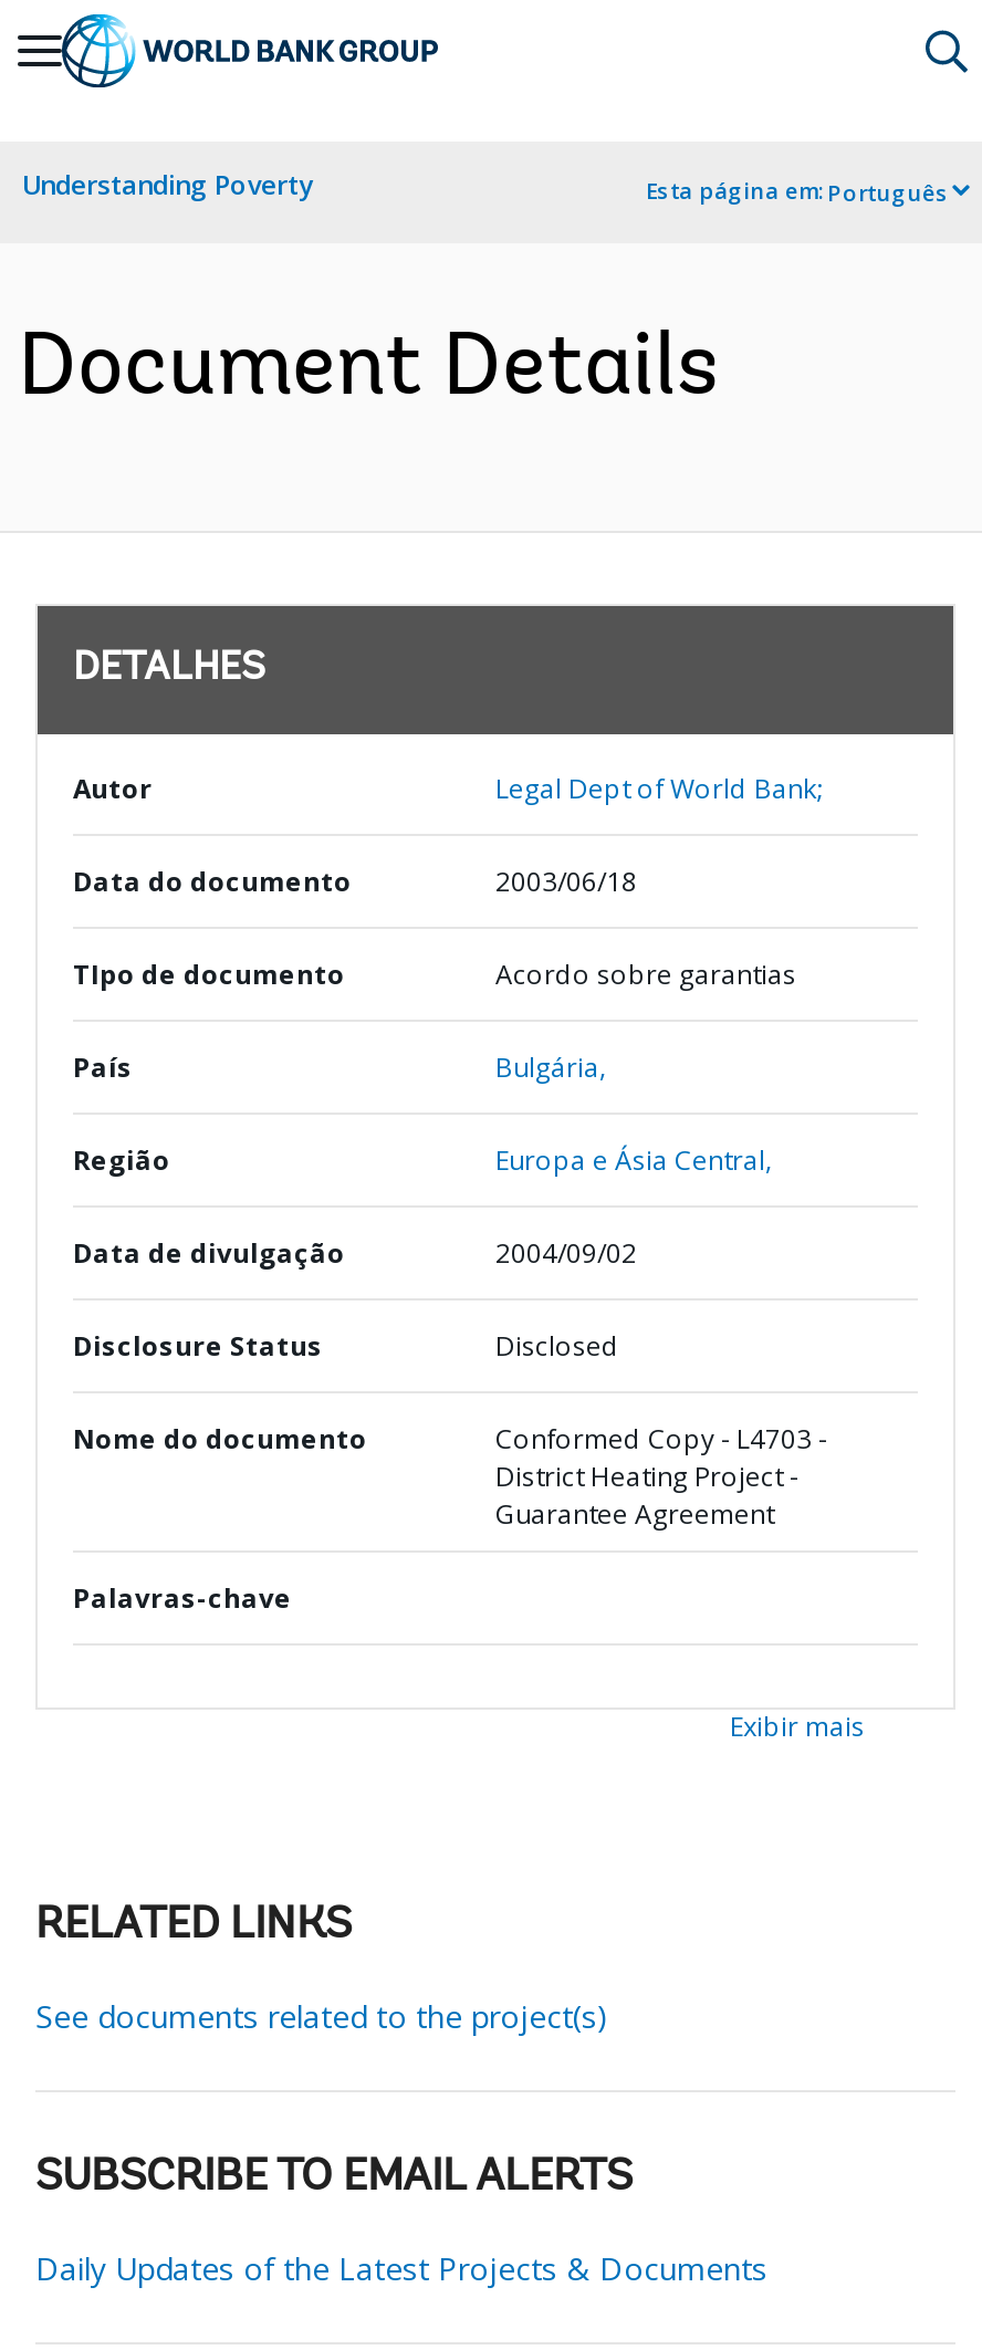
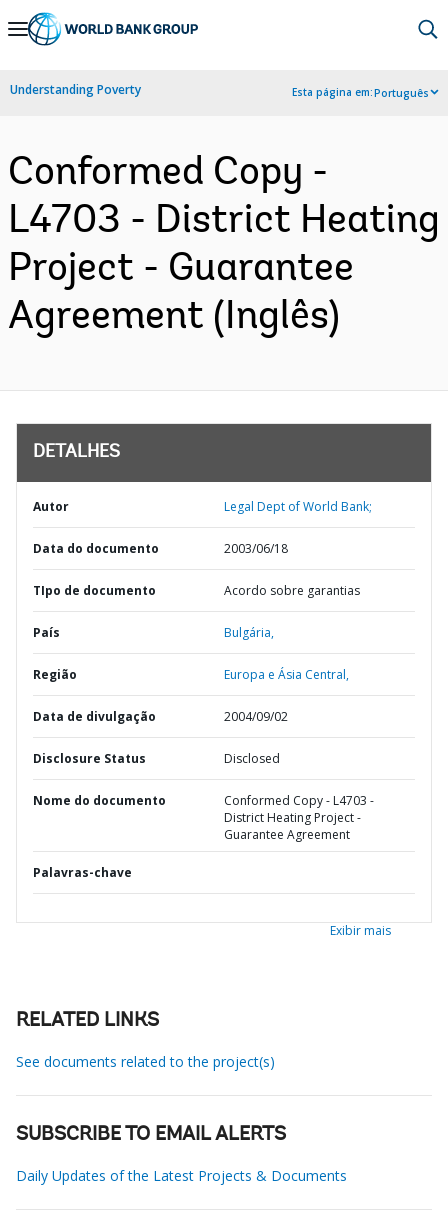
[18,327,719,416] Document Details -> [8,154,440,338] Conformed Copy - | L4703 - District Heating | Project - Guarantee | Agreement (Inglês)

